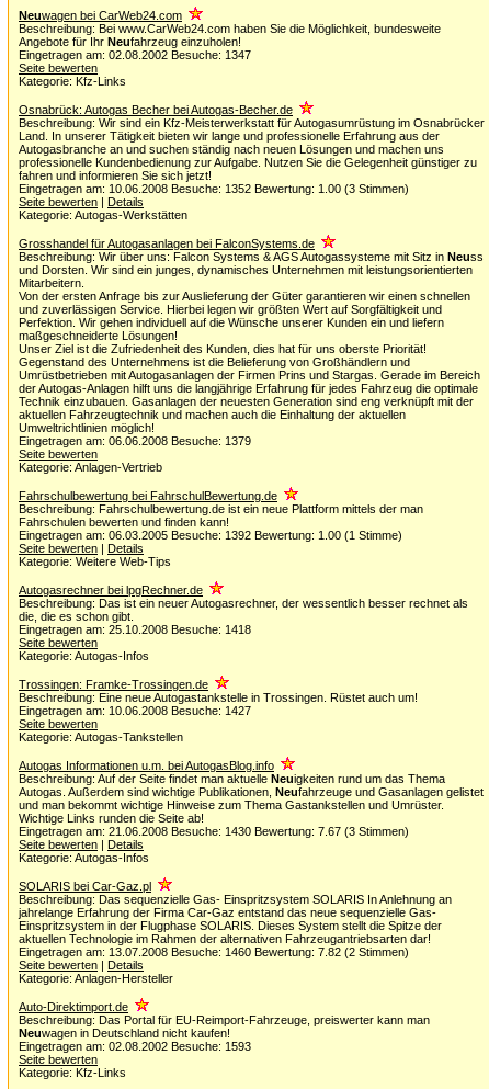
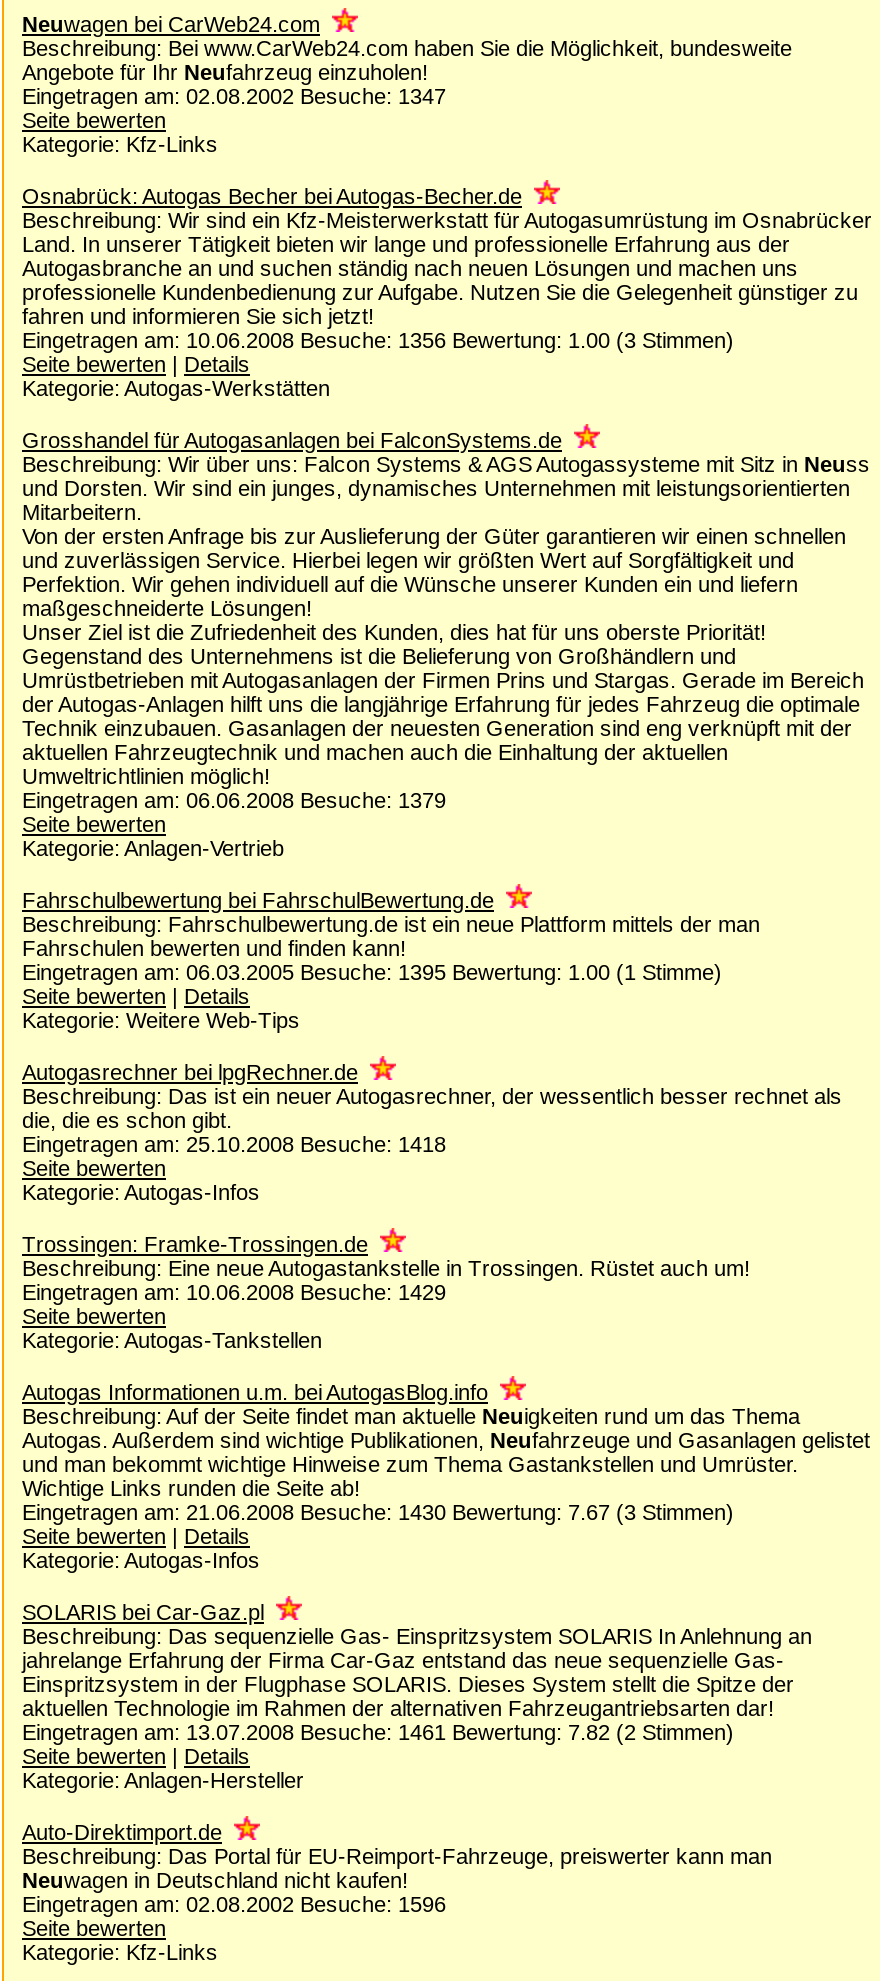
[19,182,409,195] Eingetragen am: 10.06.2008 Besuche: 1352 Bewertung: 1.00 (3 Stimmen) -> [22,328,734,352] Eingetragen am: 10.06.2008 Besuche: 1356 Bewertung: 1.00 (3 Stimmen)
[19,529,402,542] Eingetragen am: 06.03.2005 Besuche: 1392 Bewertung: 1.00 (1 Stimme) -> [22,960,722,984] Eingetragen am: 06.03.2005 Besuche: 1395 Bewertung: 1.00 (1 Stimme)
[19,704,251,717] Eingetragen am: 10.06.2008 Besuche: 1427 -> [22,1280,446,1304] Eingetragen am: 10.06.2008 Besuche: 1429
[19,945,409,958] Eingetragen am: 13.07.2008 Besuche: 1460 Bewertung: 7.82 (2 Stimmen) -> [22,1720,734,1744] Eingetragen am: 13.07.2008 Besuche: 1461 Bewertung: 7.82 (2 Stimmen)
[19,1040,251,1053] Eingetragen am: 02.08.2002 Besuche: 1593 -> [22,1892,446,1916] Eingetragen am: 02.08.2002 Besuche: 1596

